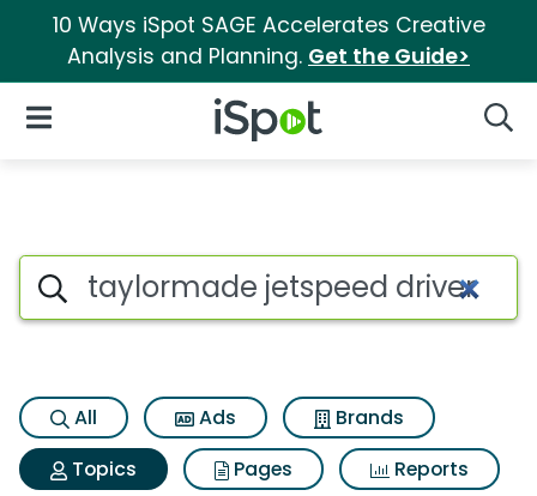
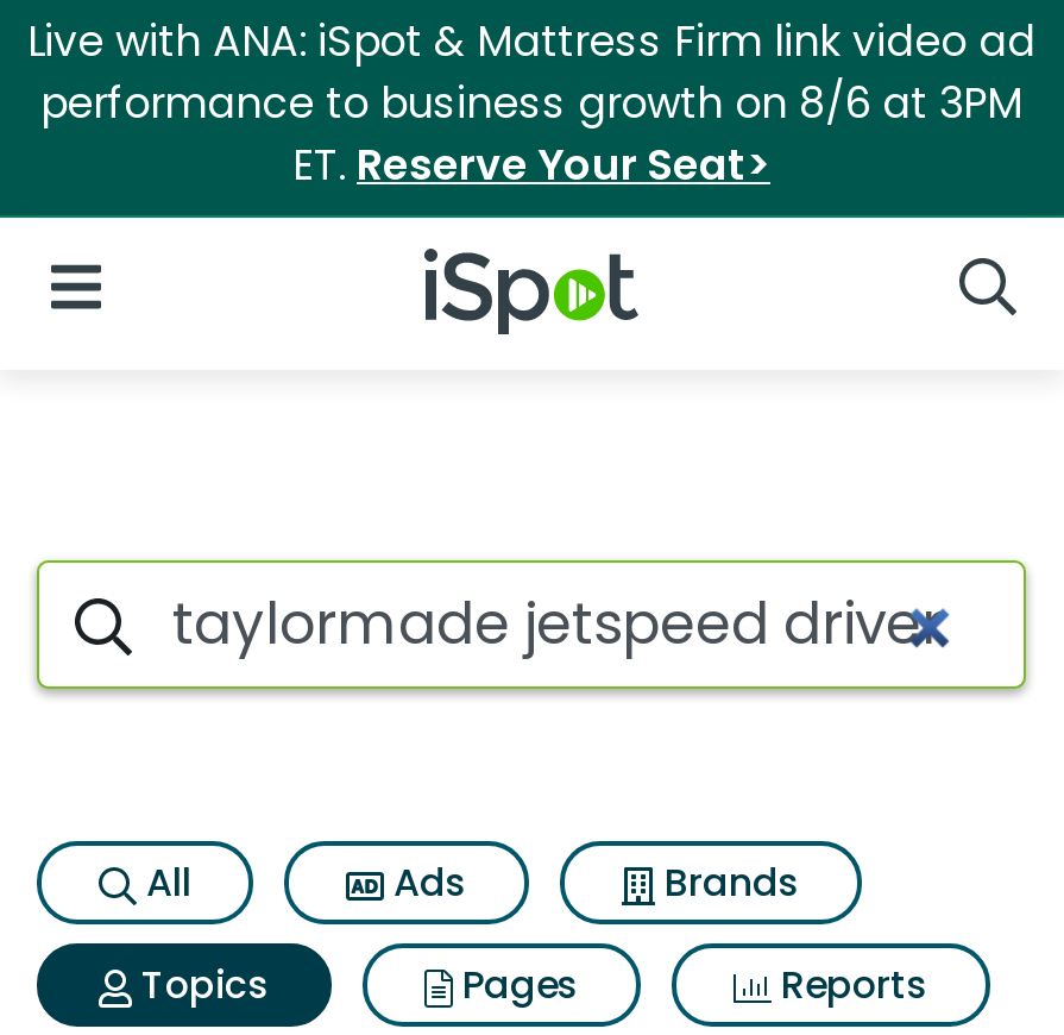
[52,11,485,71] 10 Ways iSpot SAGE Accelerates Creative | Analysis and Planning. Get the Guide> -> [27,13,1035,194] Live with ANA: iSpot & Mattress Firm link video ad | performance to business growth on 8/6 at 3PM | ET. Reserve Your Seat>

